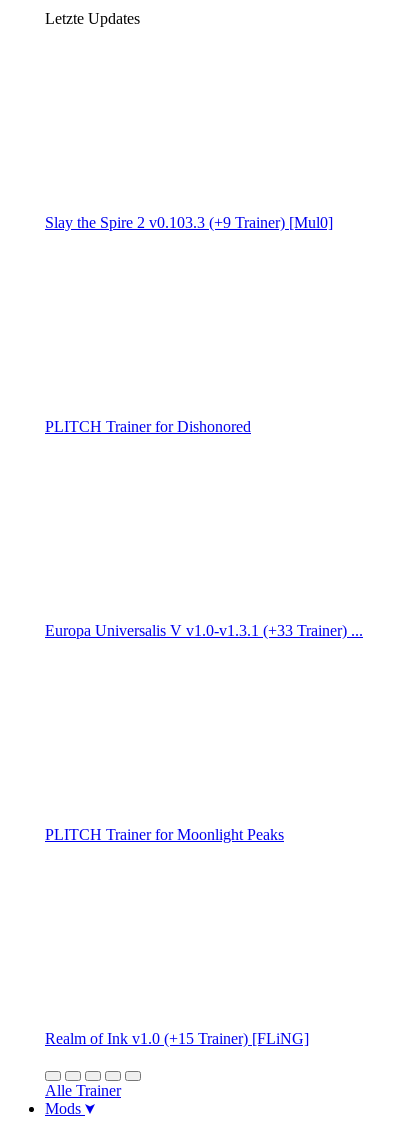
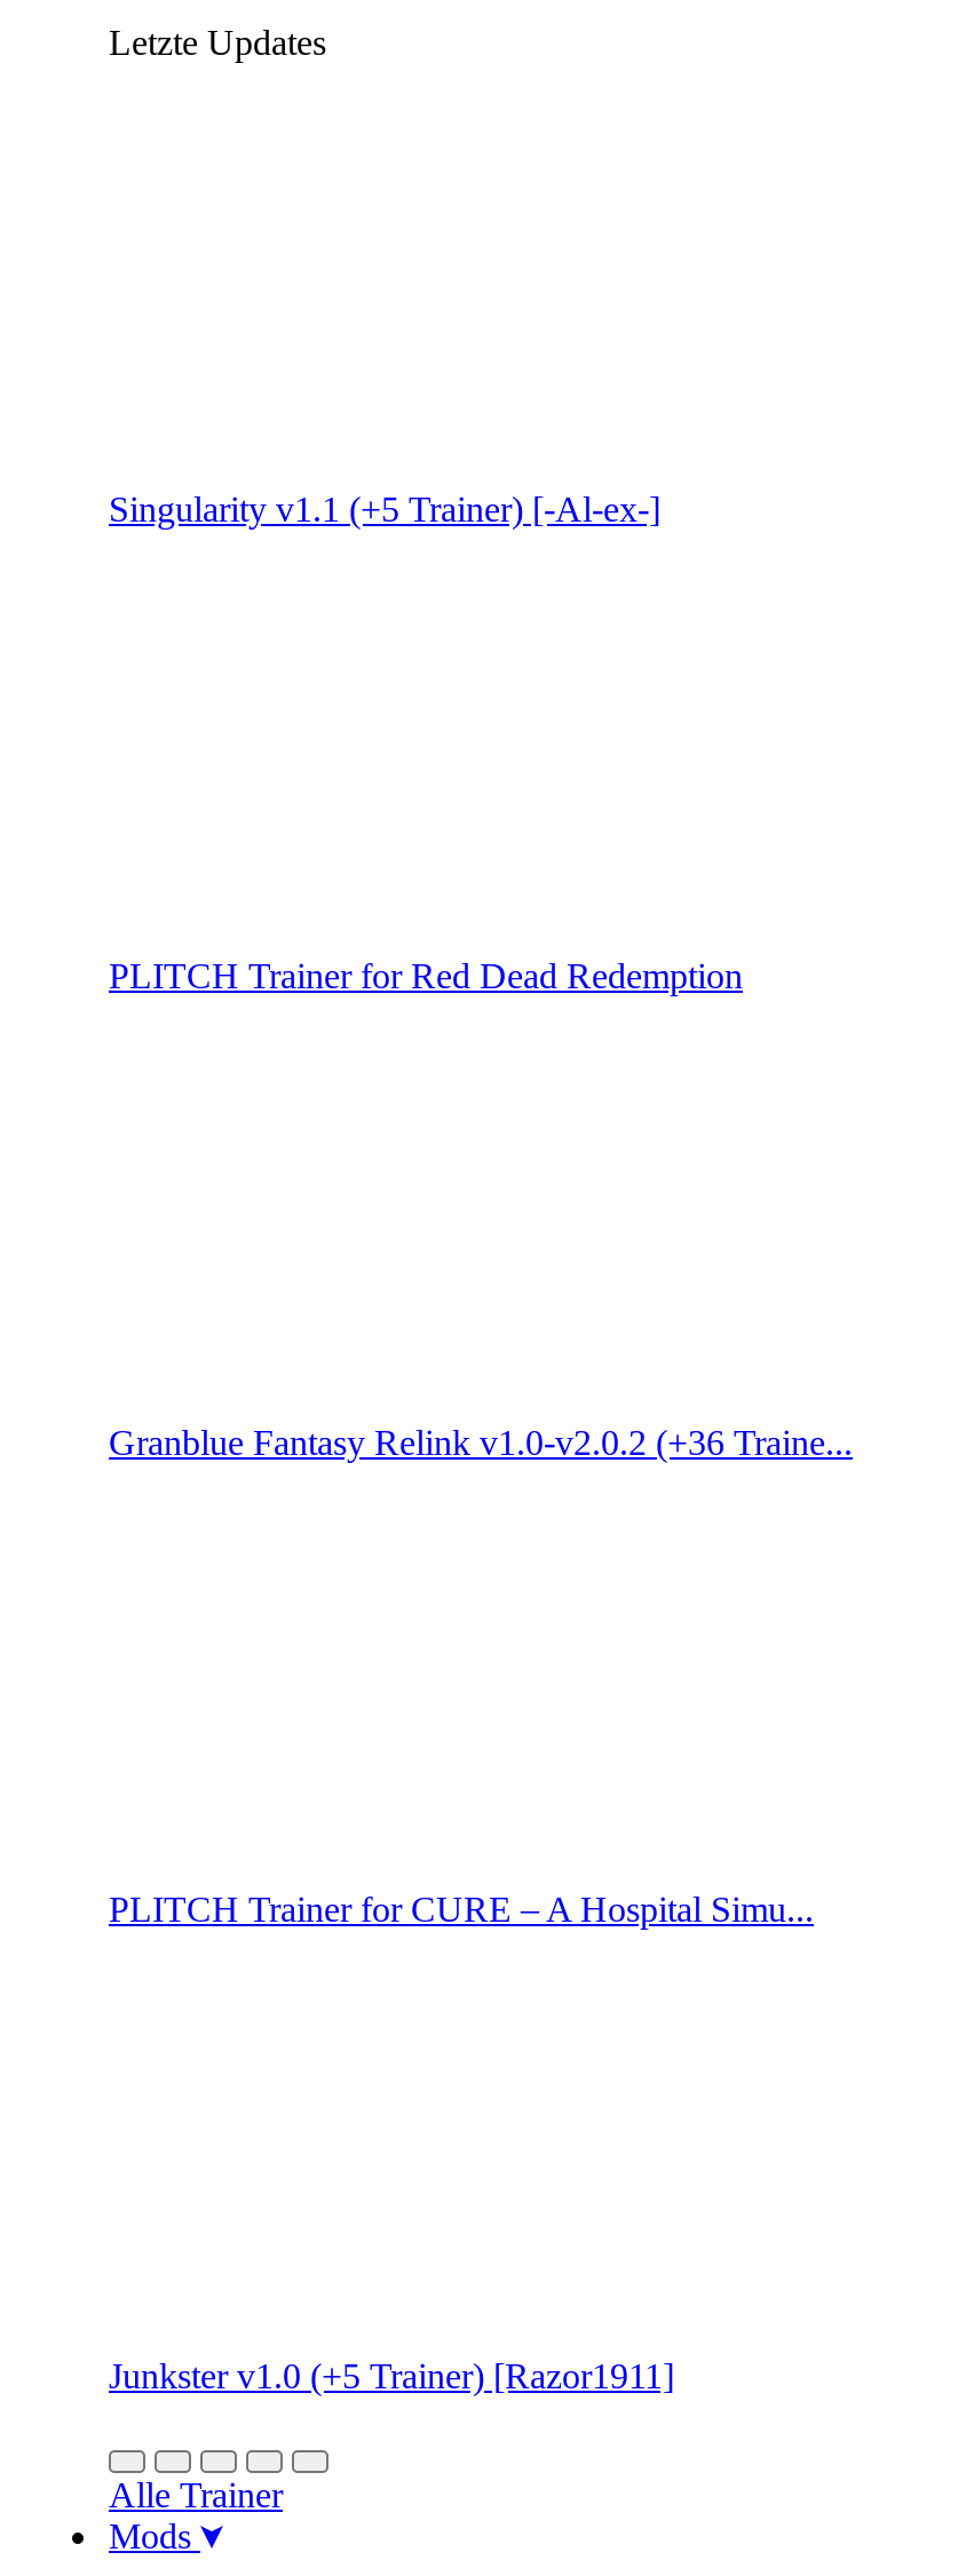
[45,214,333,231] Slay the Spire 2 v0.103.3 (+9 Trainer) [Mul0] -> [109,490,660,528] Singularity v1.1 (+5 Trainer) [-Al-ex-]
[45,418,251,435] PLITCH Trainer for Dishonored -> [109,956,743,995] PLITCH Trainer for Red Dead Redemption
[45,622,363,639] Europa Universalis V v1.0-v1.3.1 (+33 Trainer) ... -> [109,1423,853,1462] Granblue Fantasy Relink v1.0-v2.0.2 (+36 Traine...
[45,826,284,843] PLITCH Trainer for Moonlight Peaks -> [109,1890,814,1929] PLITCH Trainer for CURE – A Hospital Simu...
[45,1030,309,1047] Realm of Ink v1.0 (+15 Trainer) [FLiNG] -> [109,2356,674,2395] Junkster v1.0 (+5 Trainer) [Razor1911]

